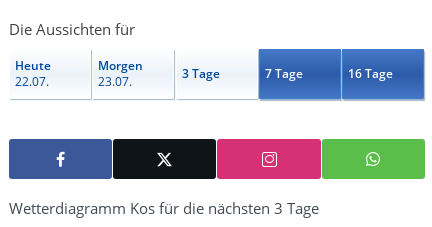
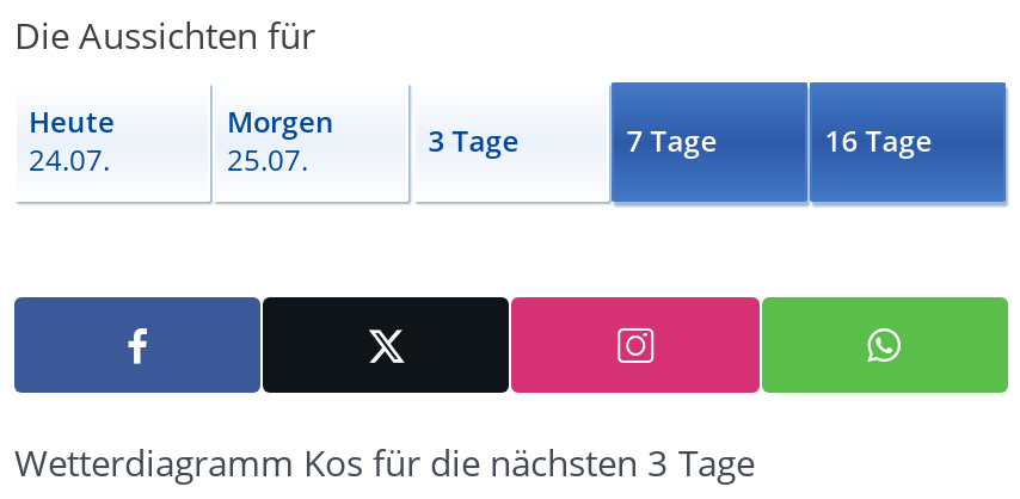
[15,73,49,90] 22.07. -> [29,141,110,181] 24.07.
[98,73,132,90] 23.07. -> [227,141,308,181] 25.07.

